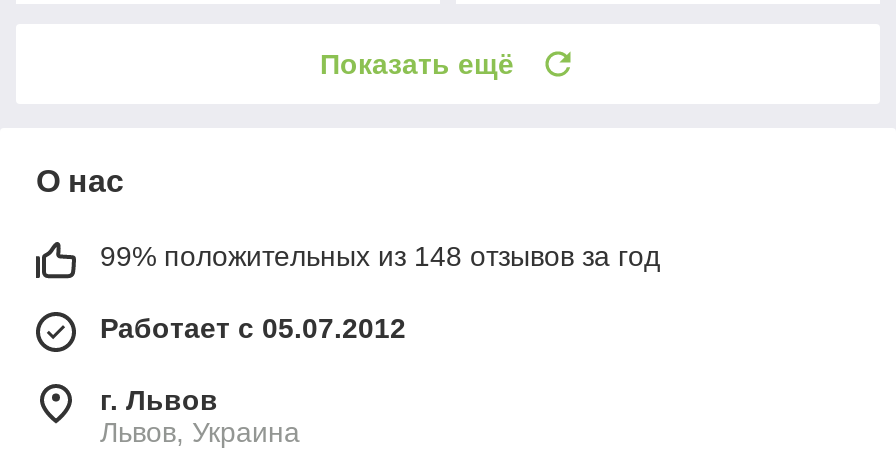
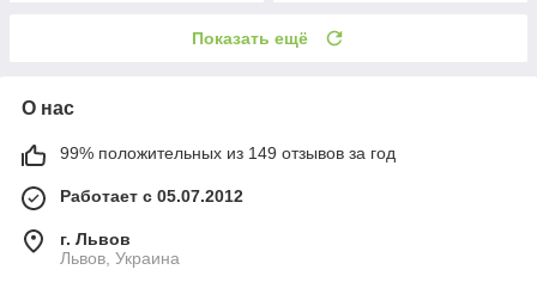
[100,241,660,273] 99% положительных из 148 отзывов за год -> [60,144,396,163] 99% положительных из 149 отзывов за год

